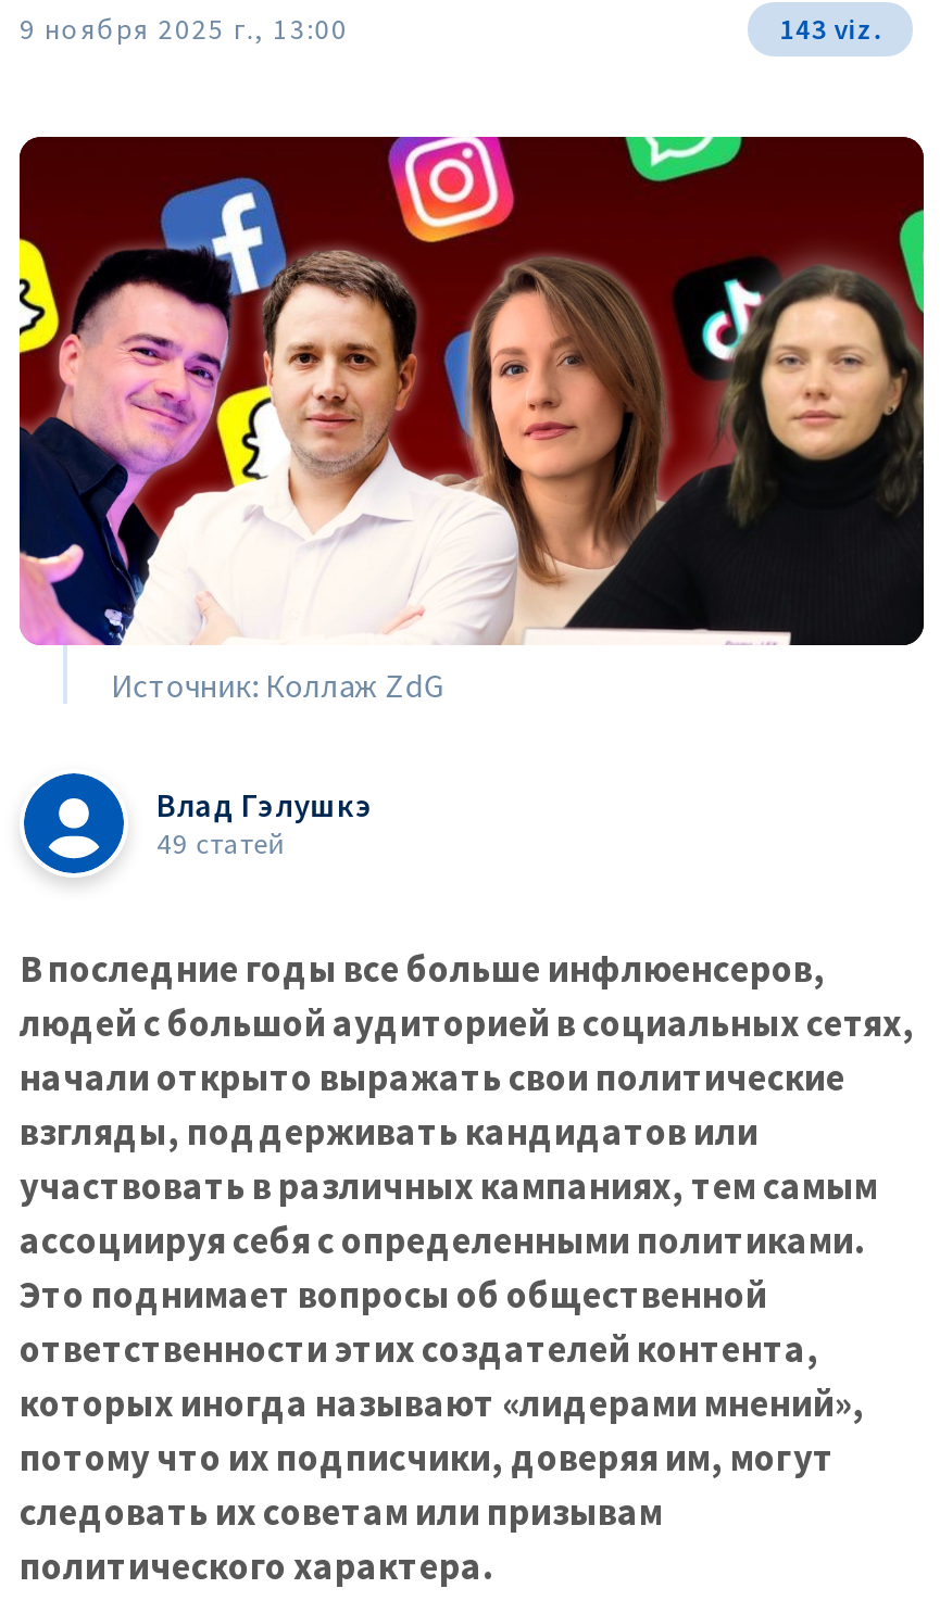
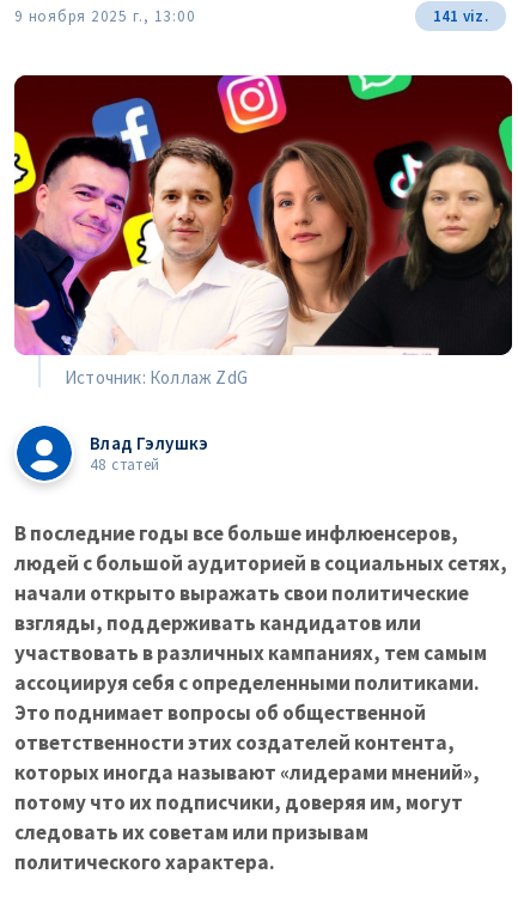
[779,10,880,47] 143 viz. -> [433,6,488,26] 141 viz.
[156,825,284,862] 49 статей -> [90,454,160,474] 48 статей

